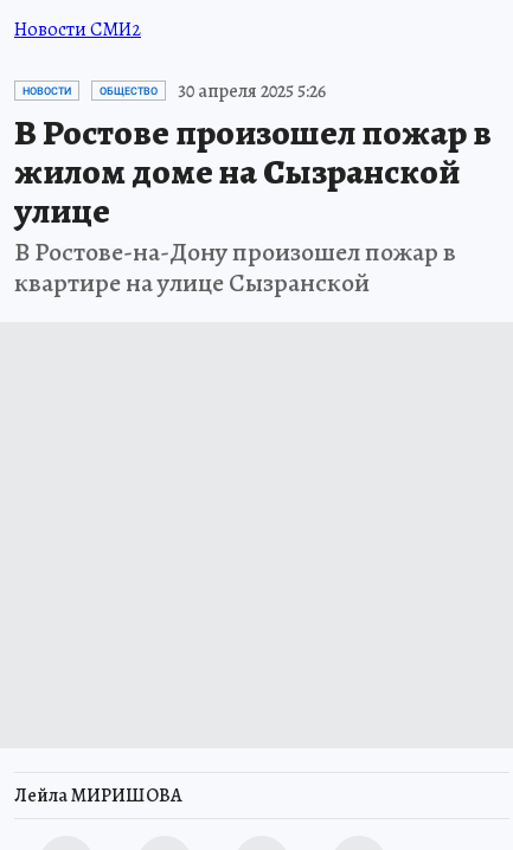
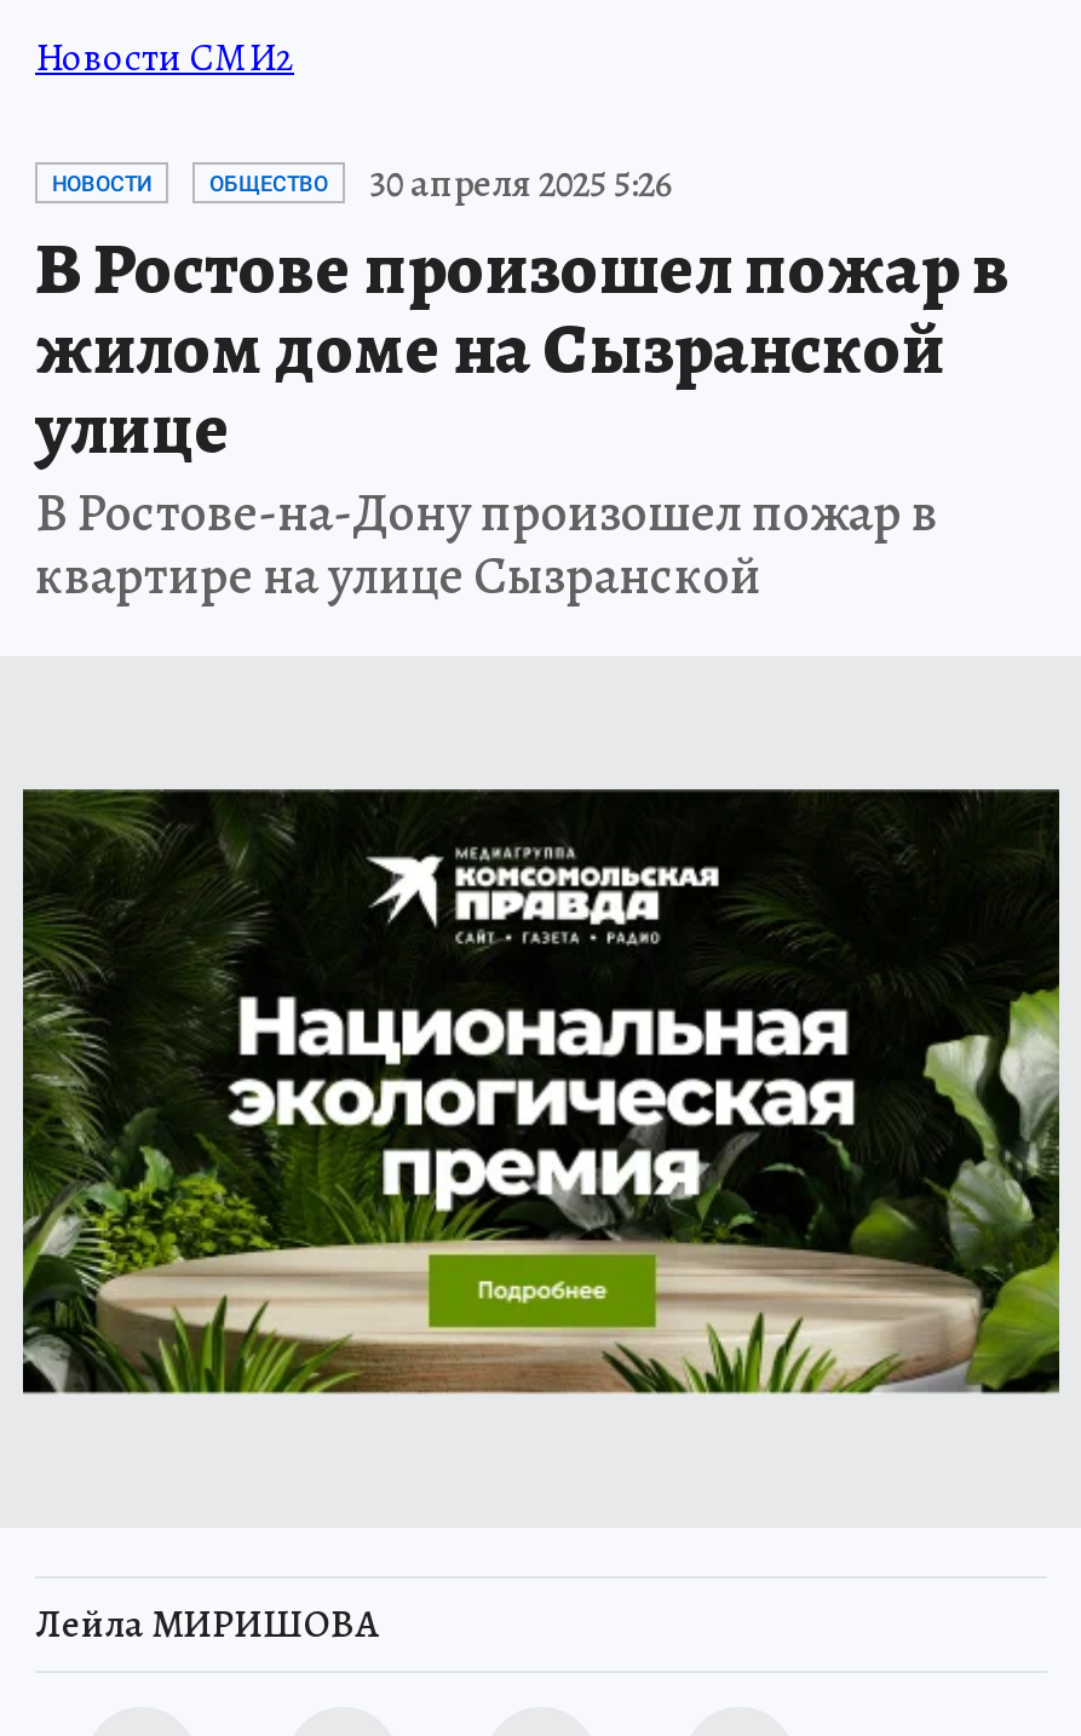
none -> [21,787,1062,1397] [image]

